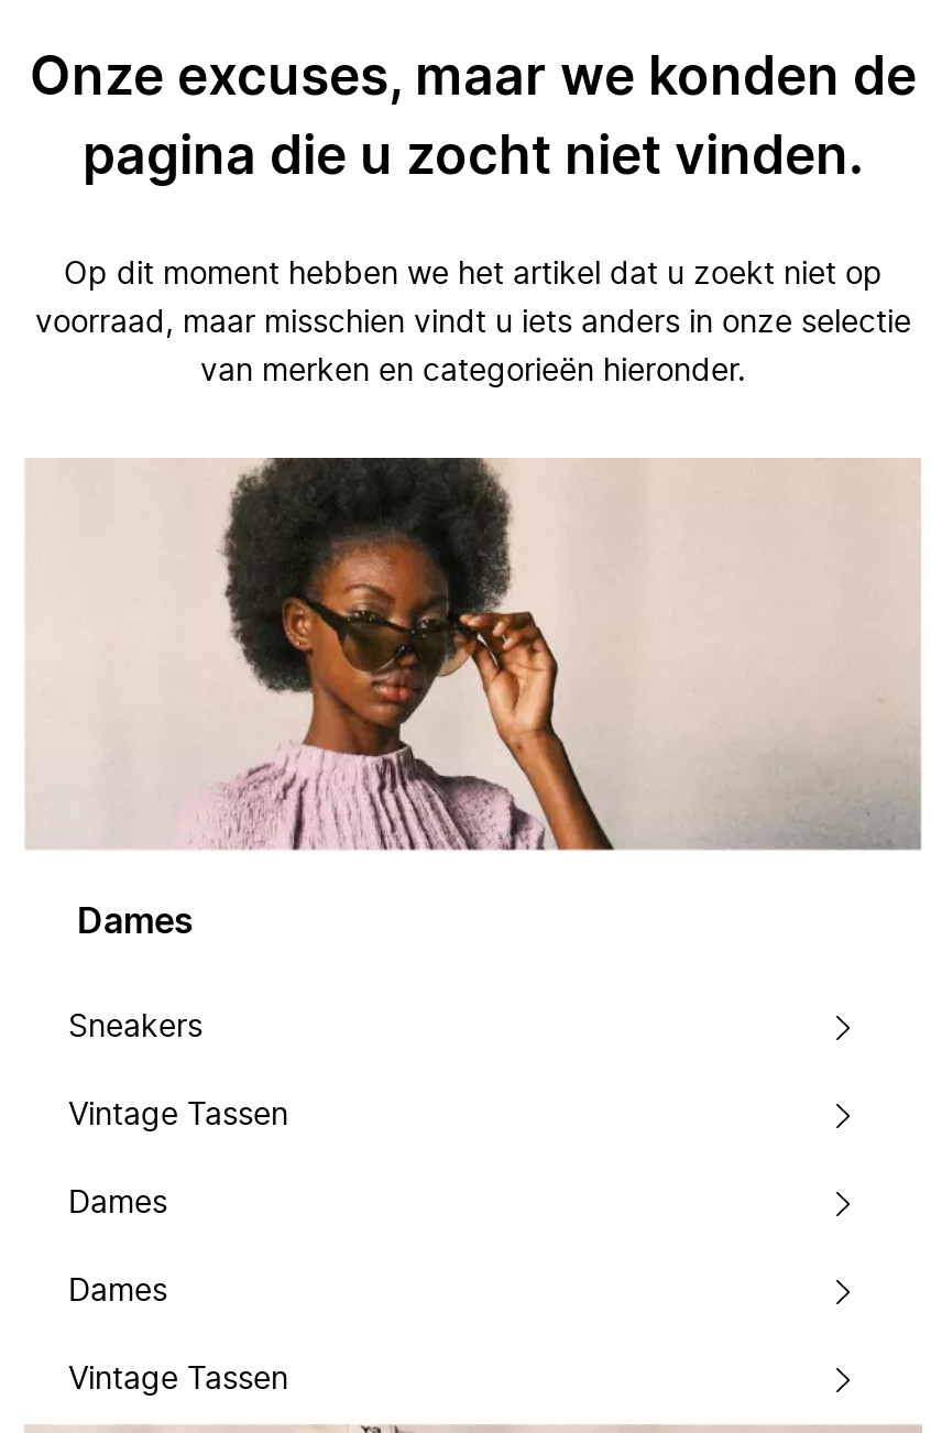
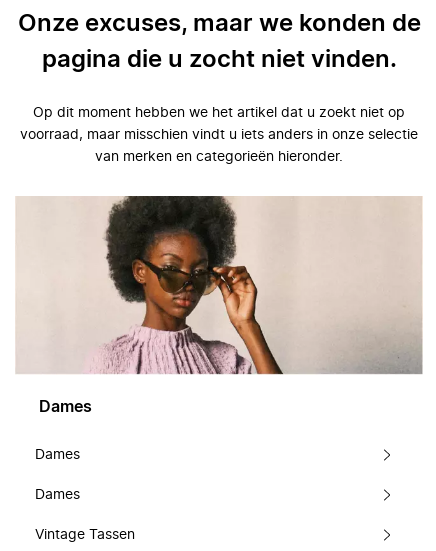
[68,1011,288,1130] Sneakers | Vintage Tassen -> none

